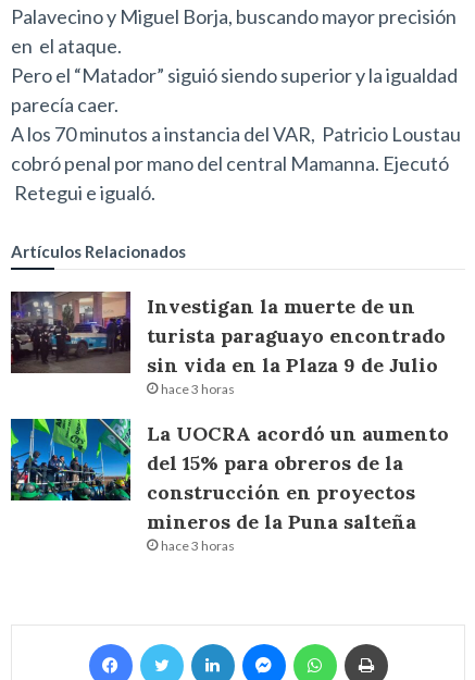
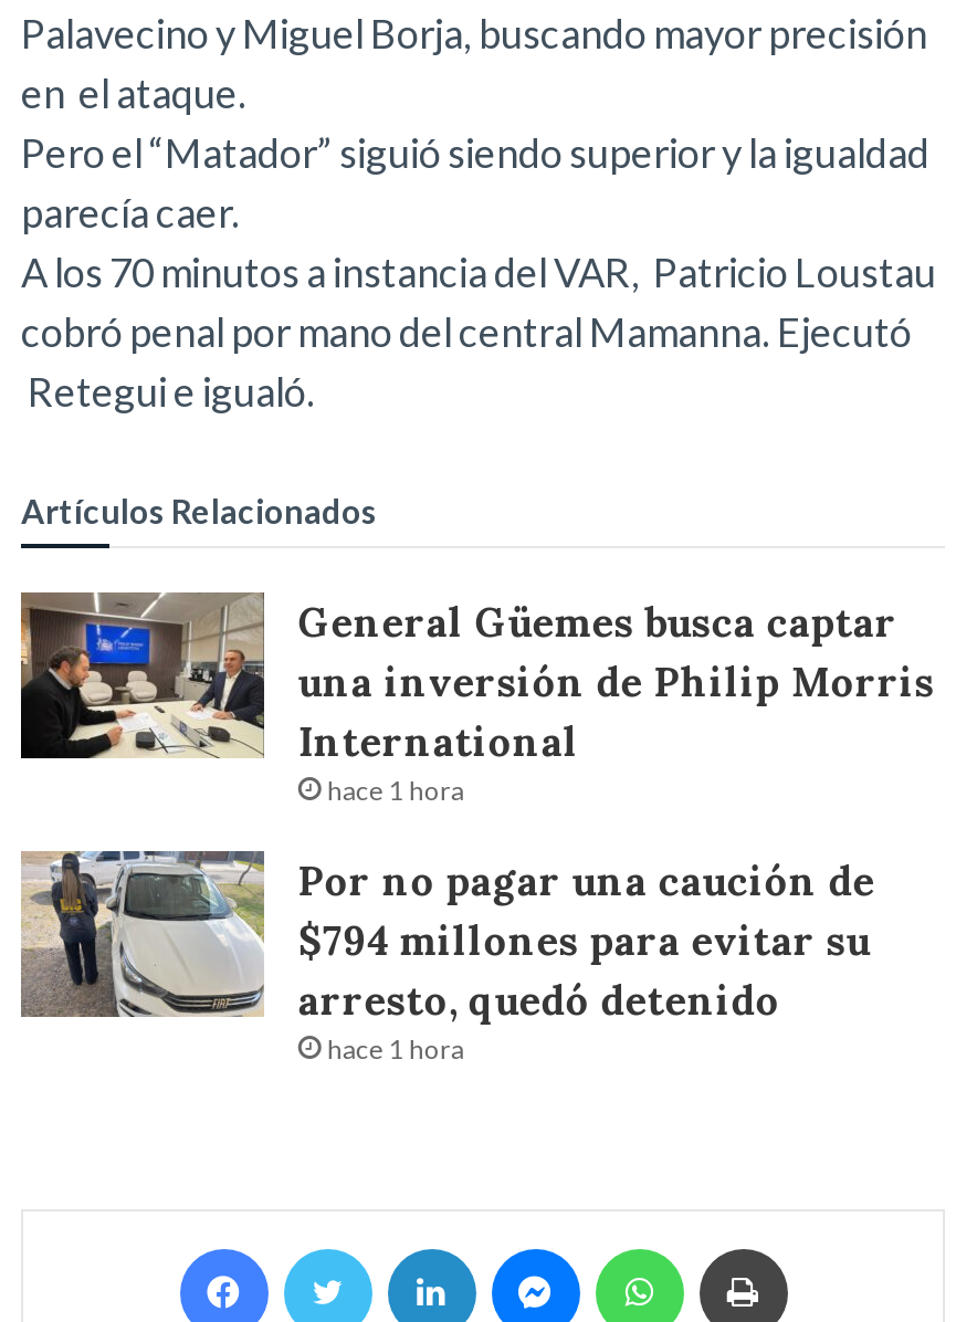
[10,290,446,398] [image] | Investigan la muerte de un | turista paraguayo encontrado | sin vida en la Plaza 9 de Julio | hace 3 horas -> [19,590,935,808] [image] | General Güemes busca captar | una inversión de Philip Morris | International | hace 1 hora
[10,418,449,554] [image] | La UOCRA acordó un aumento | del 15% para obreros de la | construcción en proyectos | mineros de la Puna salteña | hace 3 horas -> [19,849,875,1066] [image] | Por no pagar una caución de | $794 millones para evitar su | arresto, quedó detenido | hace 1 hora

